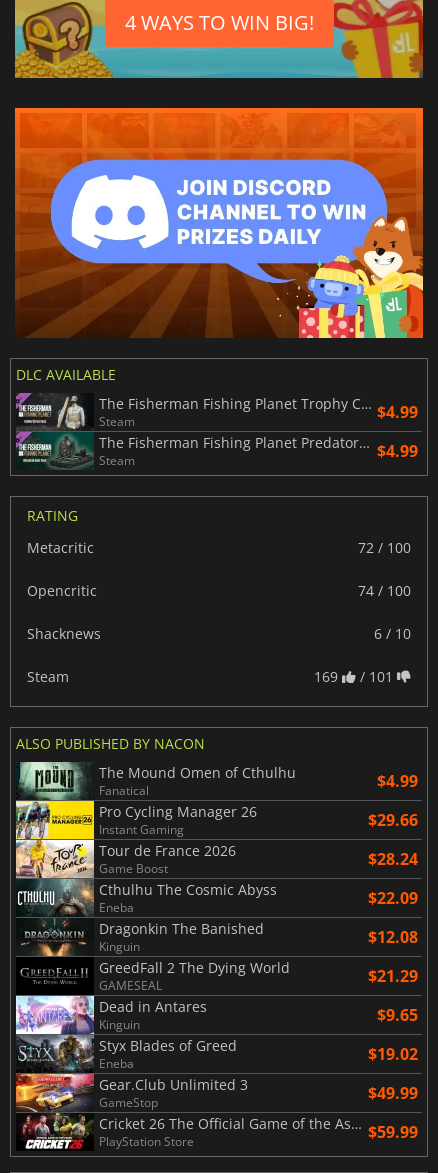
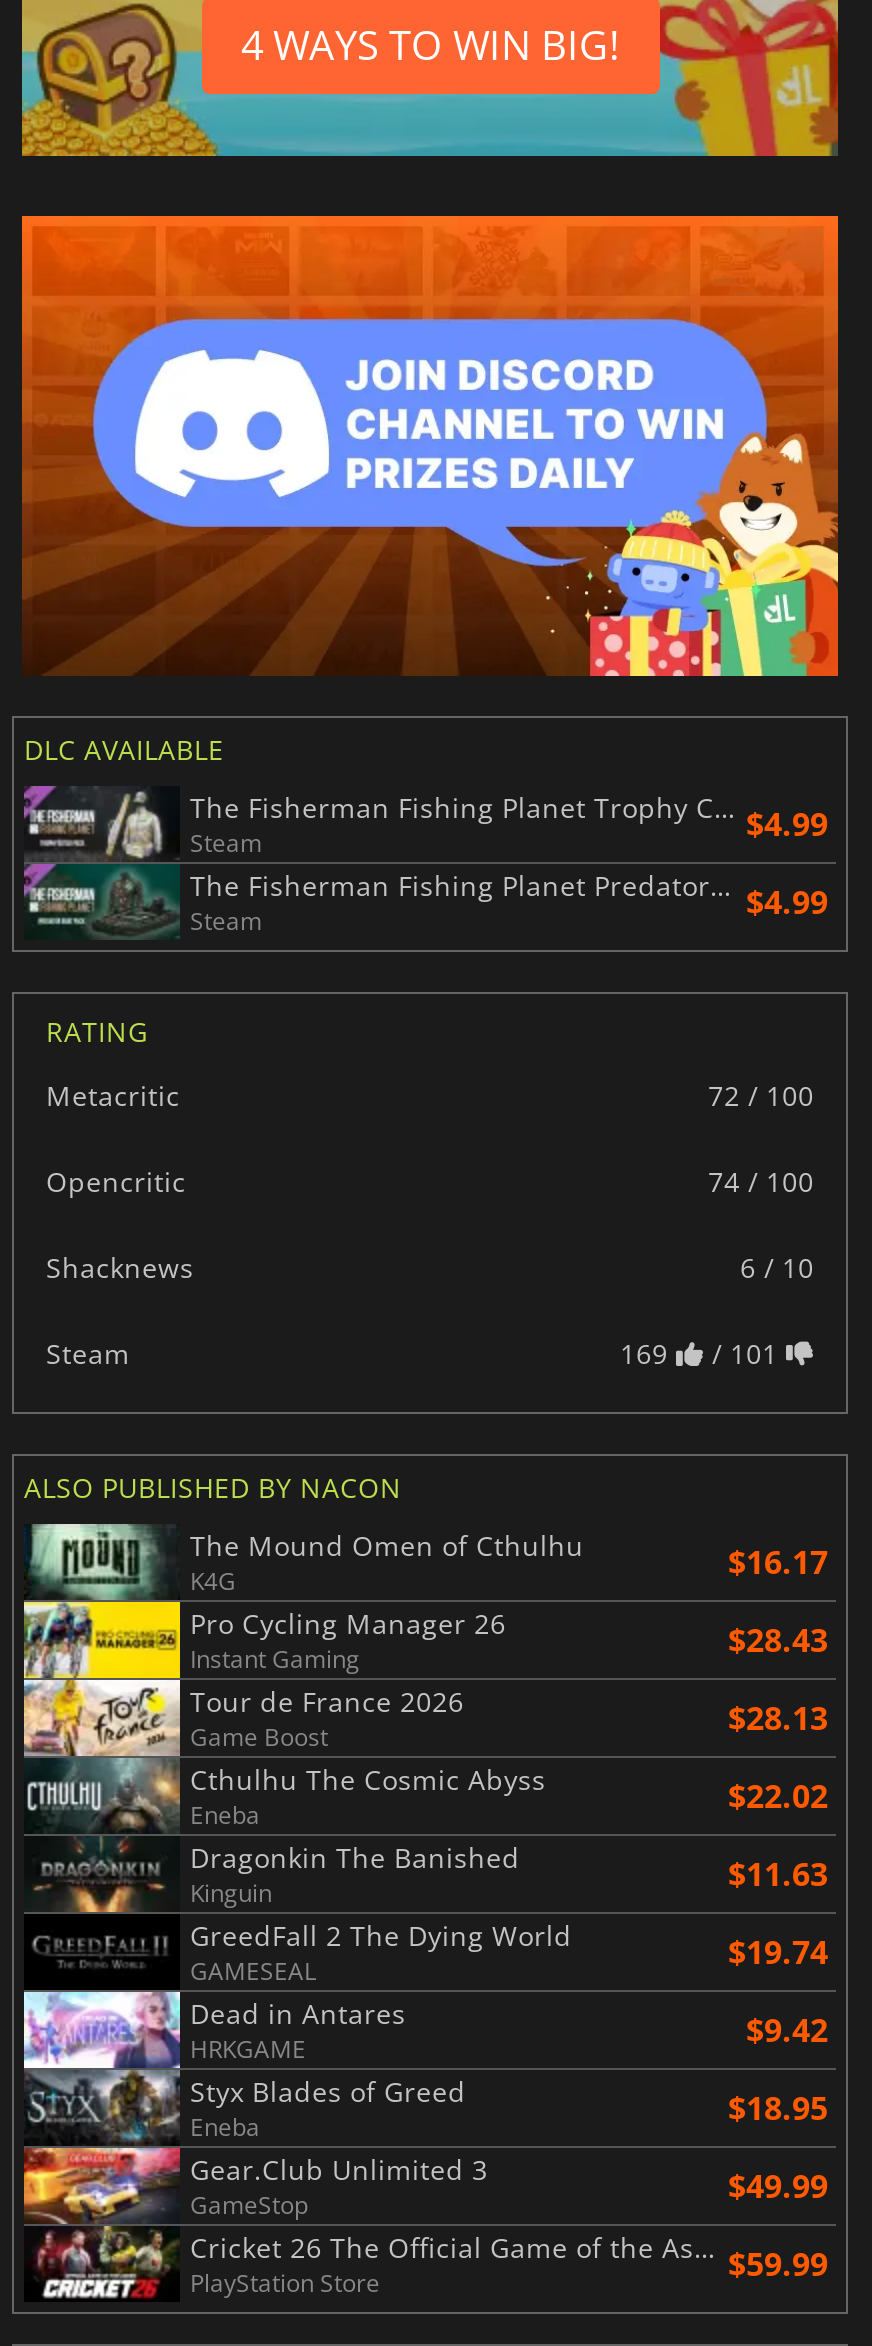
[99,770,418,799] Fanatical | $4.99 -> [190,1540,828,1598] K4G | $16.17
[368,809,418,831] $29.66 -> [728,1618,828,1662] $28.43
[368,848,418,870] $28.24 -> [728,1696,828,1740] $28.13
[368,887,418,909] $22.09 -> [728,1774,828,1818] $22.02
[368,926,418,948] $12.08 -> [728,1852,828,1896] $11.63
[368,965,418,987] $21.29 -> [728,1930,828,1974] $19.74
[99,1004,418,1033] Kinguin | $9.65 -> [190,2008,828,2066] HRKGAME | $9.42
[368,1043,418,1065] $19.02 -> [728,2086,828,2130] $18.95

